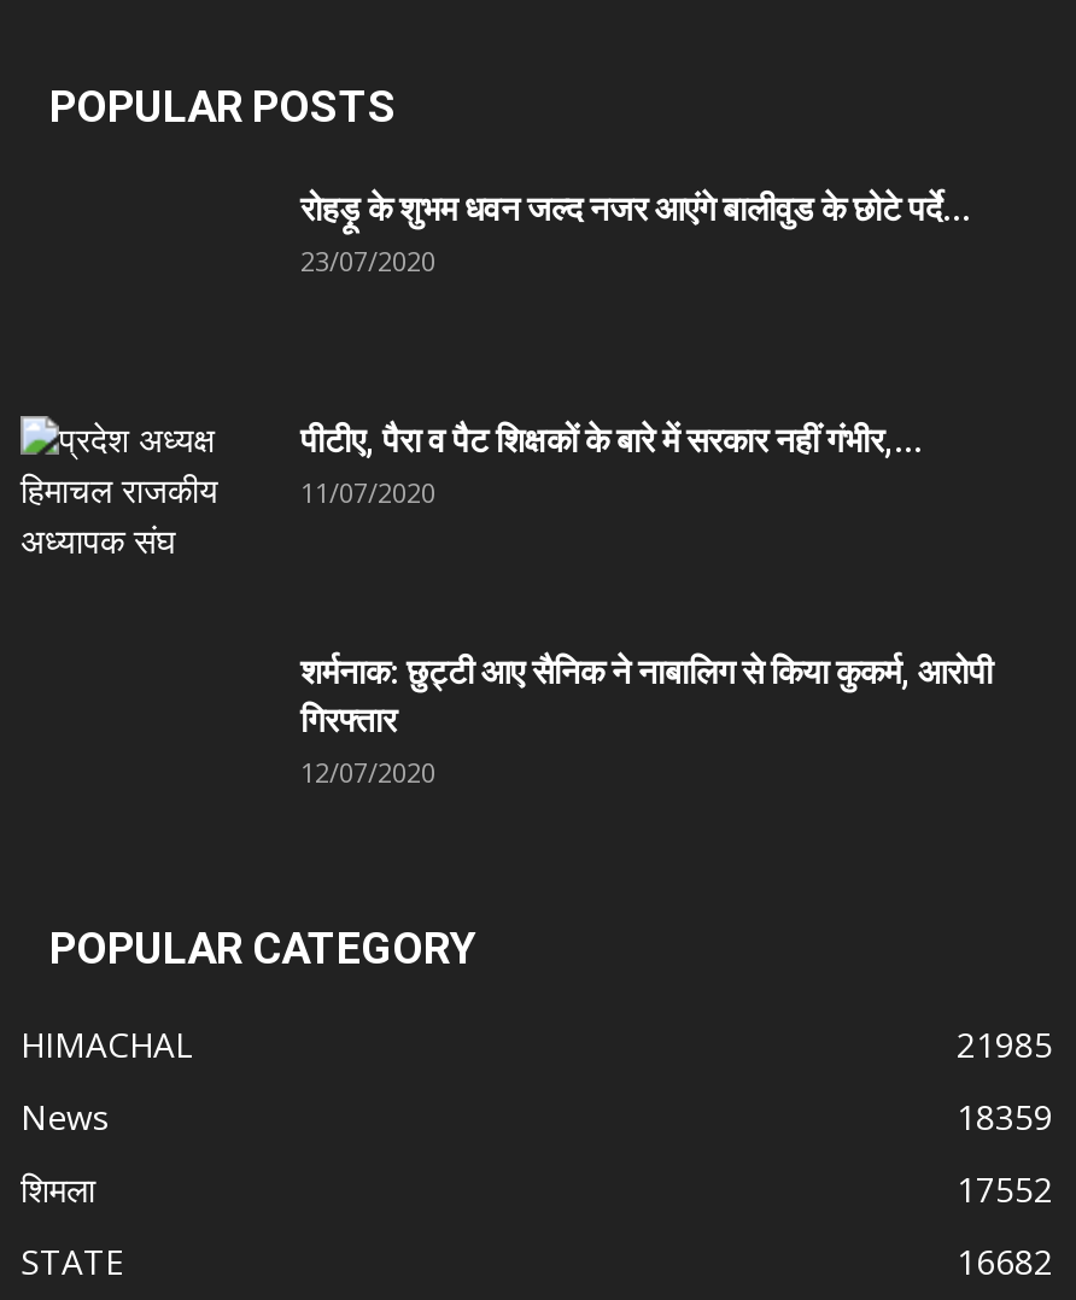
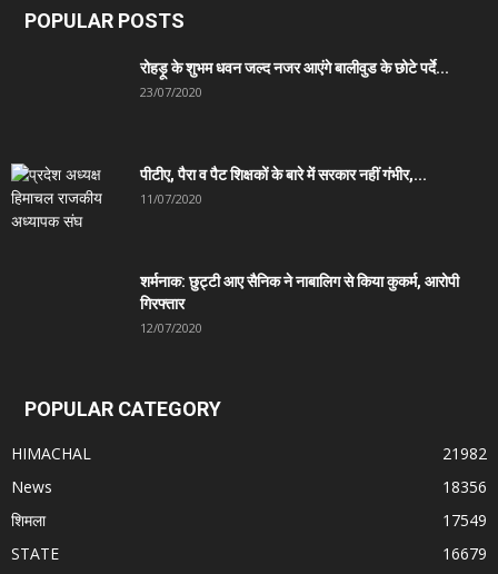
[957,1022,1053,1067] 21985 -> [442,443,487,464] 21982
[957,1094,1053,1140] 18359 -> [442,476,487,497] 18356
[957,1166,1053,1212] 17552 -> [442,510,487,531] 17549
[957,1239,1053,1285] 16682 -> [442,543,487,564] 16679

